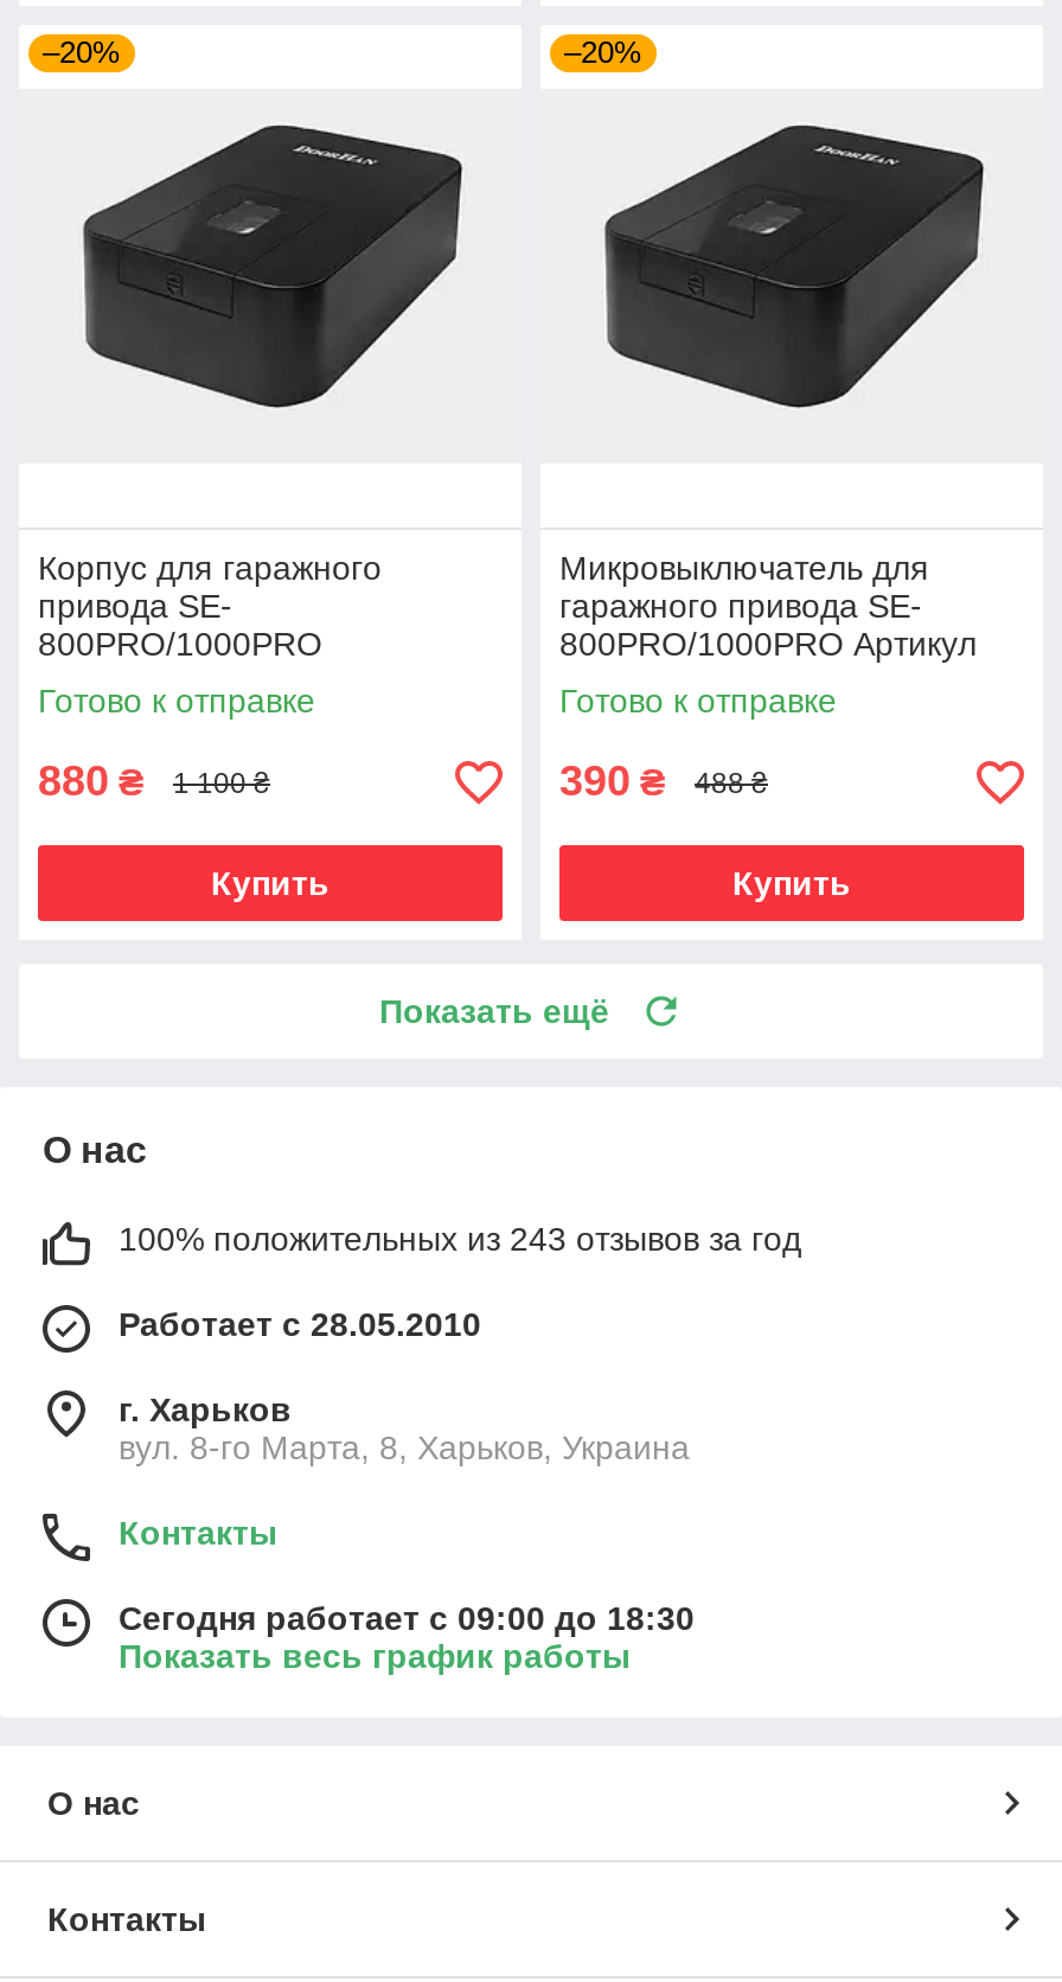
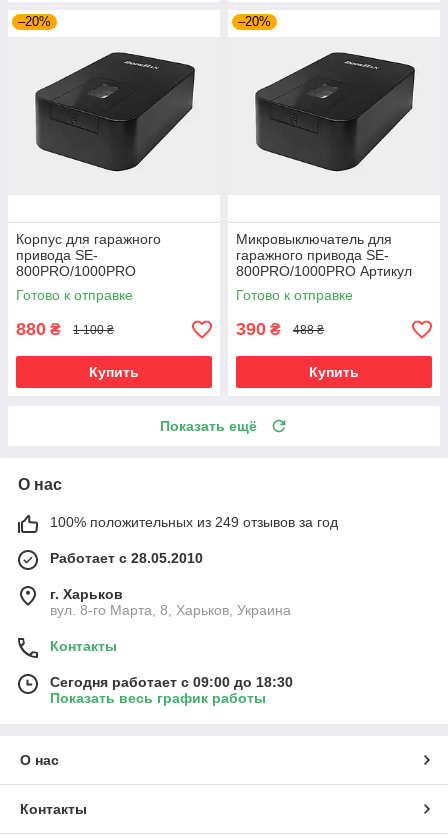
[119,1220,801,1258] 100% положительных из 243 отзывов за год -> [50,514,338,530] 100% положительных из 249 отзывов за год

